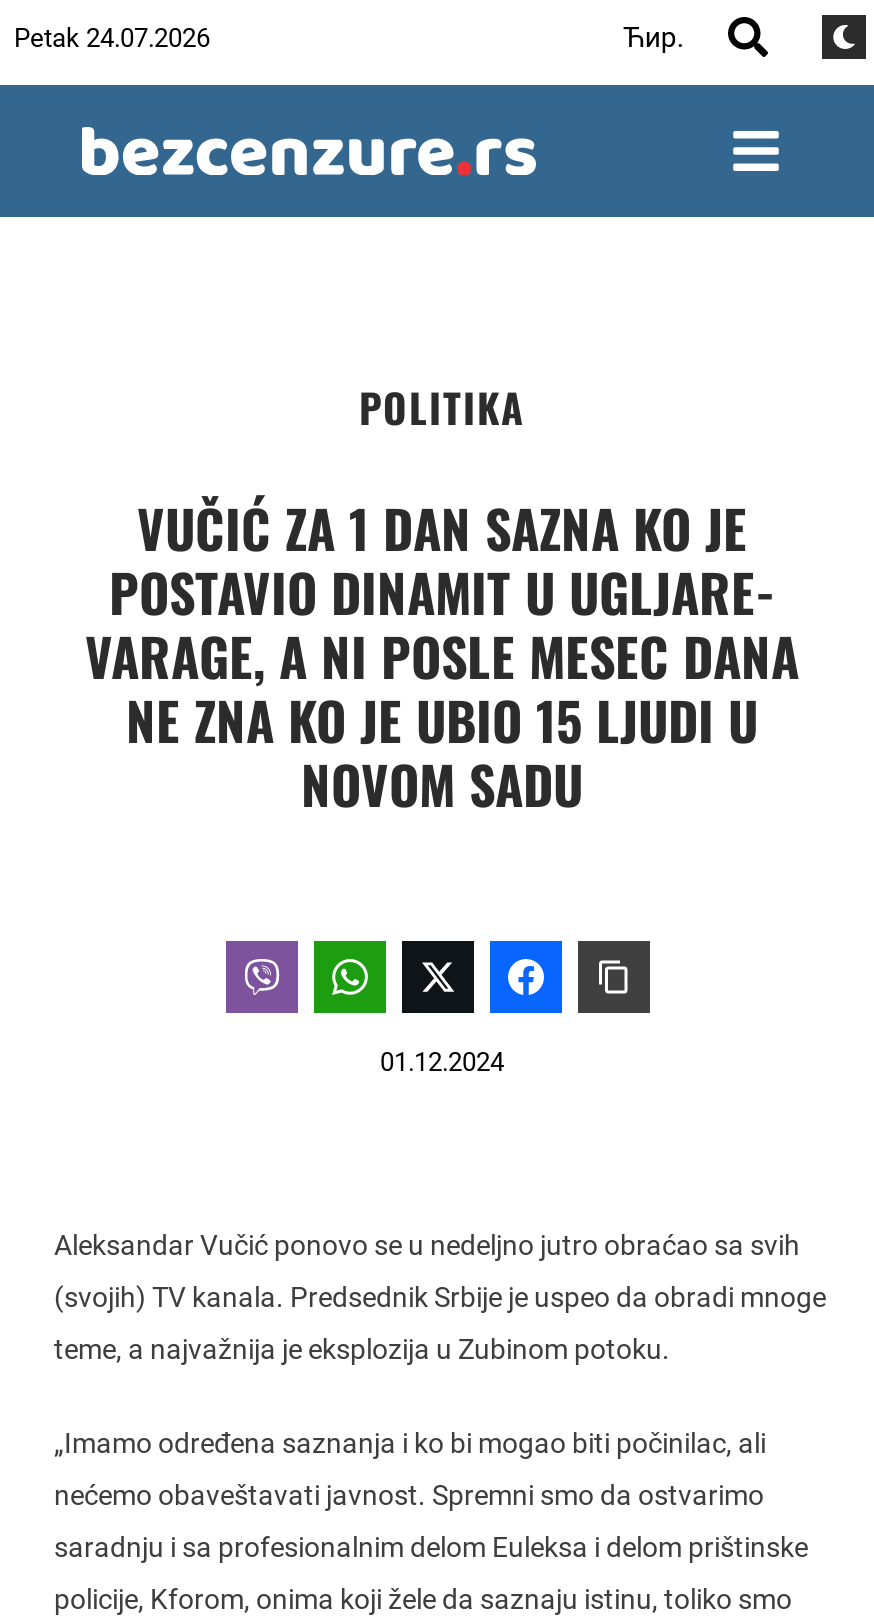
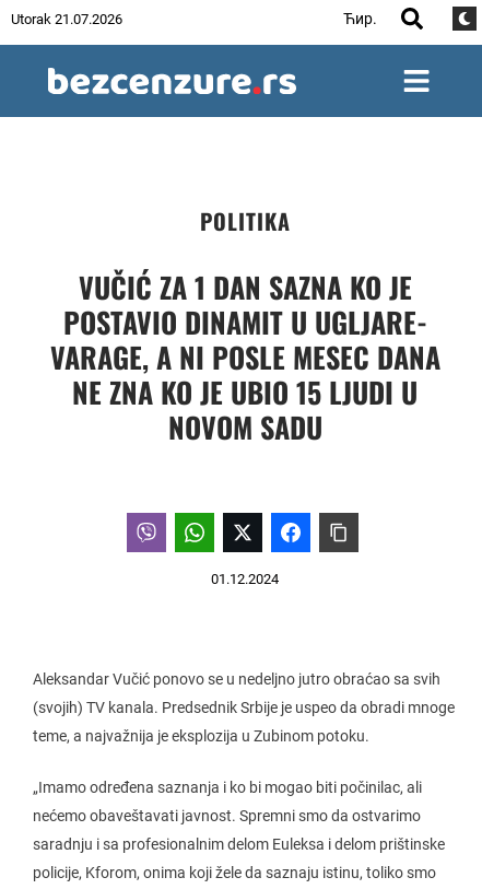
[14,22,210,52] Petak 24.07.2026 -> [11,10,122,27] Utorak 21.07.2026

